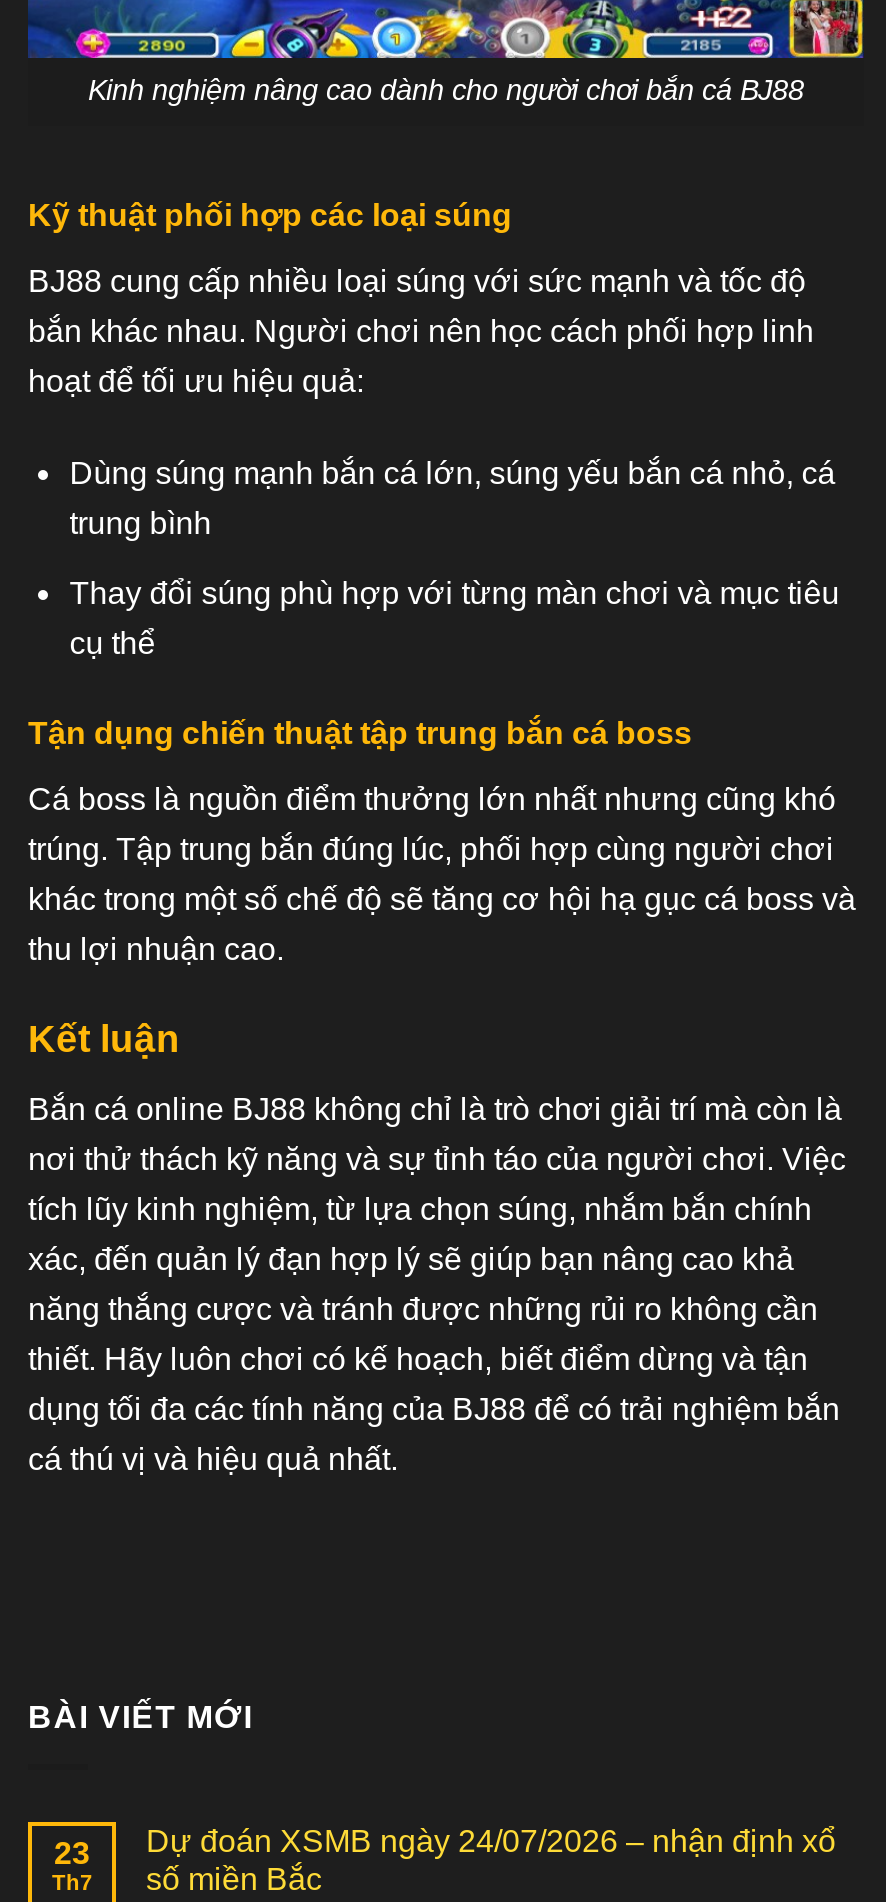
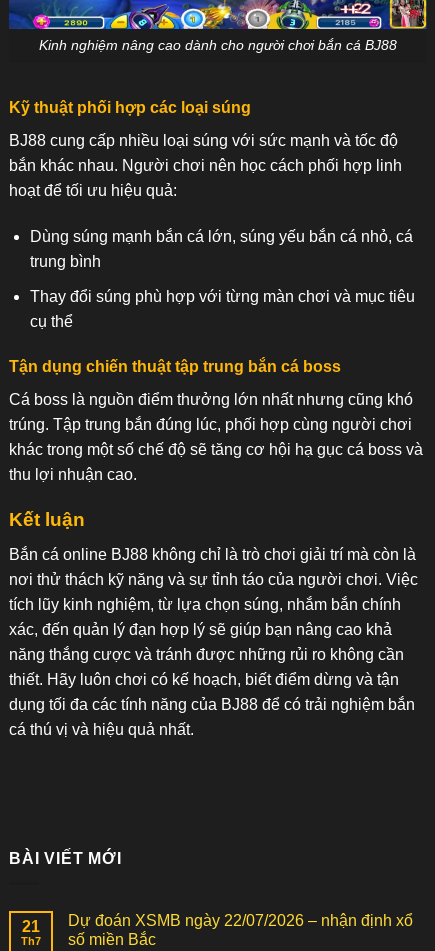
[146,1823,836,1857] Dự đoán XSMB ngày 24/07/2026 – nhận định xổ -> [68,911,413,928] Dự đoán XSMB ngày 22/07/2026 – nhận định xổ
[54,1835,90,1869] 23 -> [22,917,40,934] 21

